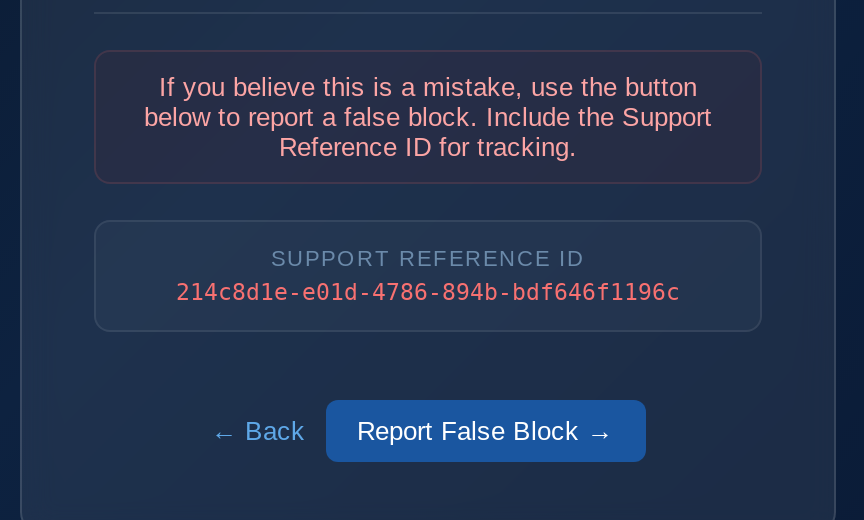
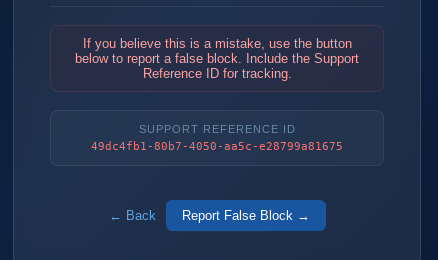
[176,278,680,306] 214c8d1e-e01d-4786-894b-bdf646f1196c -> [91,139,343,153] 49dc4fb1-80b7-4050-aa5c-e28799a81675

